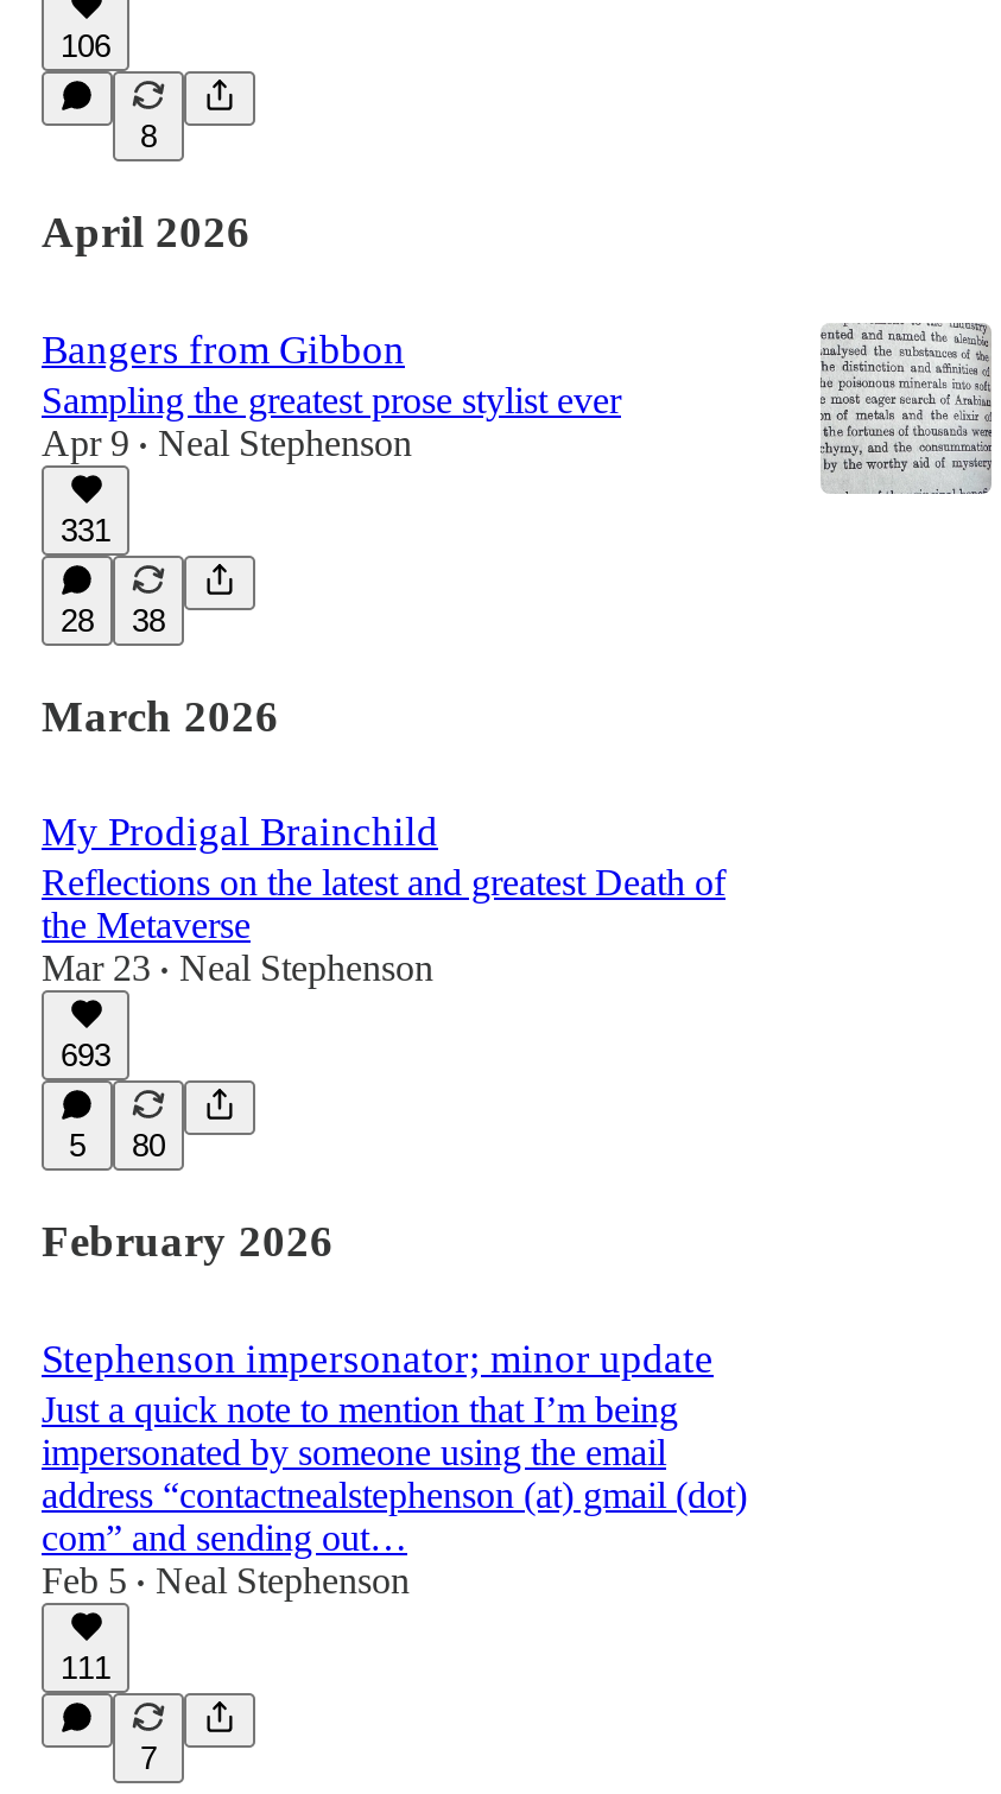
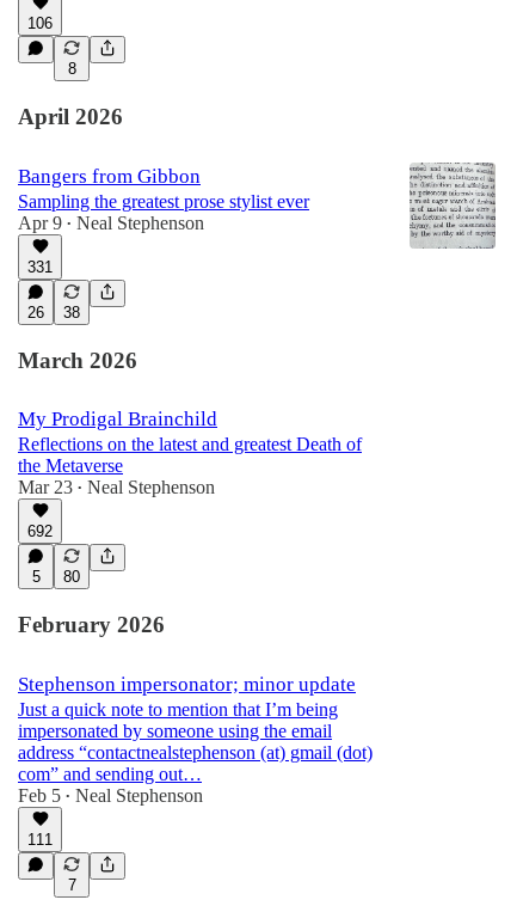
[61,603,165,639] 28 38 -> [27,303,80,321] 26 38
[61,1038,110,1074] 693 -> [27,523,53,541] 692

